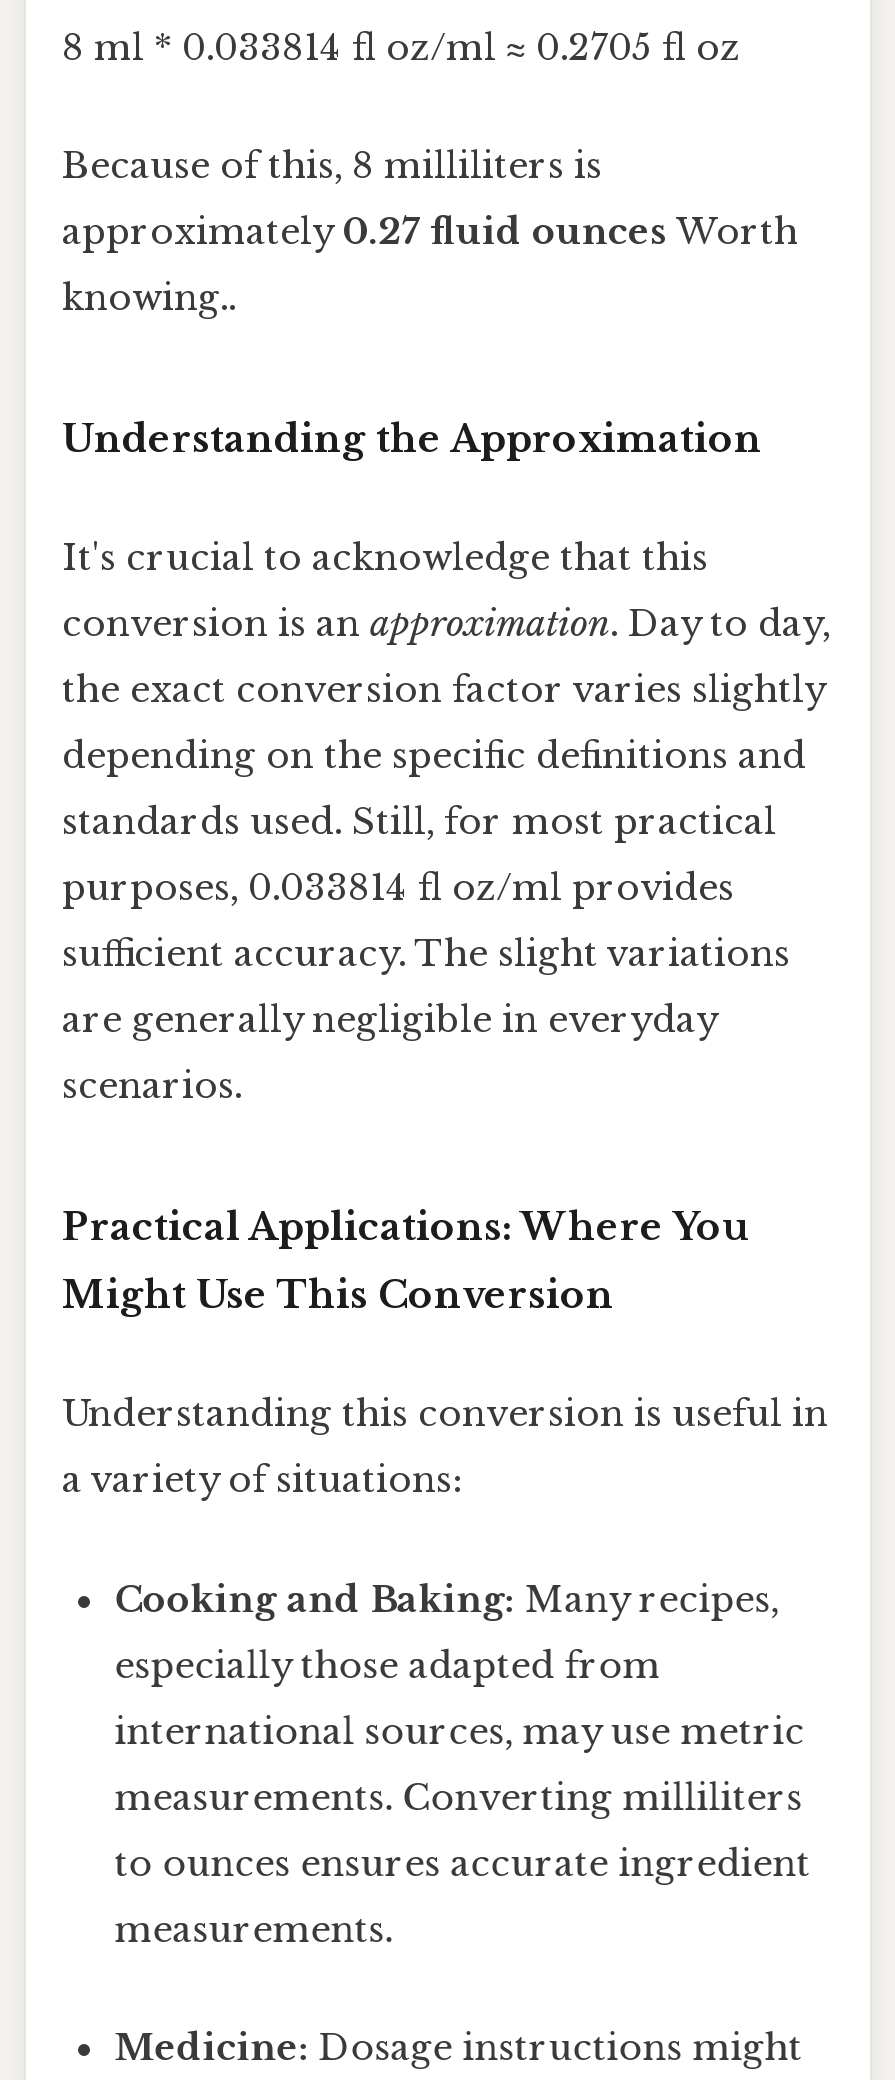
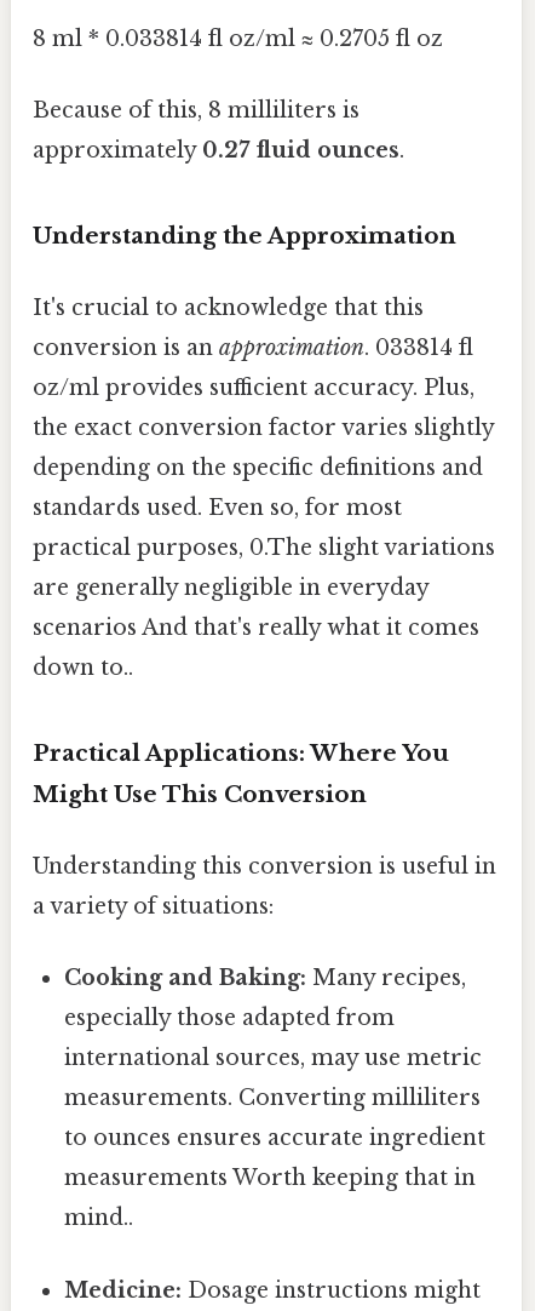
[62,210,798,320] approximately 0.27 fluid ounces Worth | knowing.. -> [33,137,404,164] approximately 0.27 fluid ounces.
moved [62,416,762,580] -> [33,221,456,321]: Understanding the Approximation | It's crucial to acknowledge that this
[62,602,830,646] conversion is an approximation. Day to day, -> [33,334,474,401] conversion is an approximation. 033814 fl | oz/ml provides sufficient accuracy. Plus,
[62,800,790,976] standards used. Still, for most practical | purposes, 0.033814 fl oz/ml provides | sufficient accuracy. The slight variations -> [33,494,495,561] standards used. Even so, for most | practical purposes, 0.The slight variations
moved [62,998,716,1042] -> [33,574,428,601]: are generally negligible in everyday
[62,1064,242,1108] scenarios. -> [33,614,479,681] scenarios And that's really what it comes | down to..
[114,1907,392,1951] measurements. -> [64,1165,476,1231] measurements Worth keeping that in | mind..

